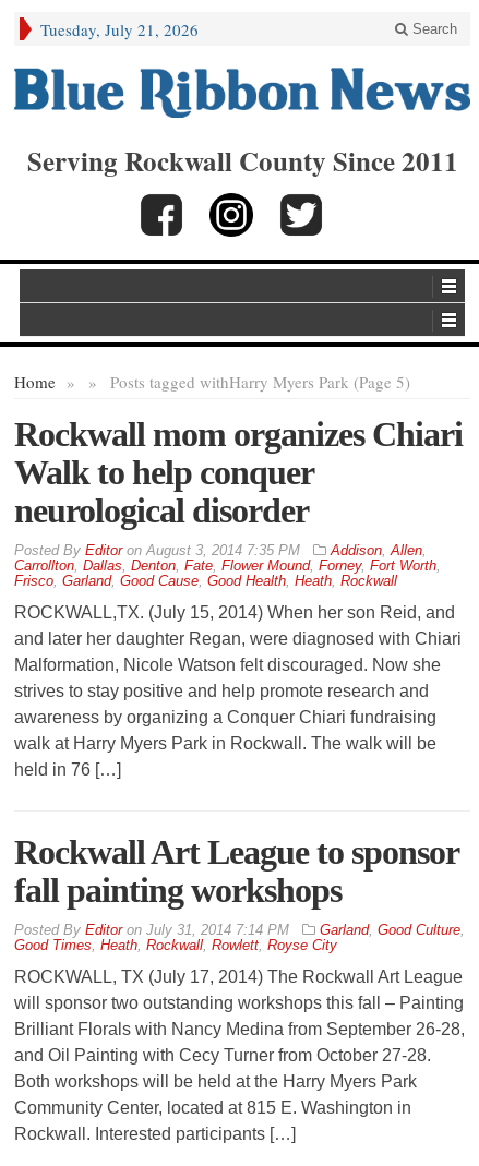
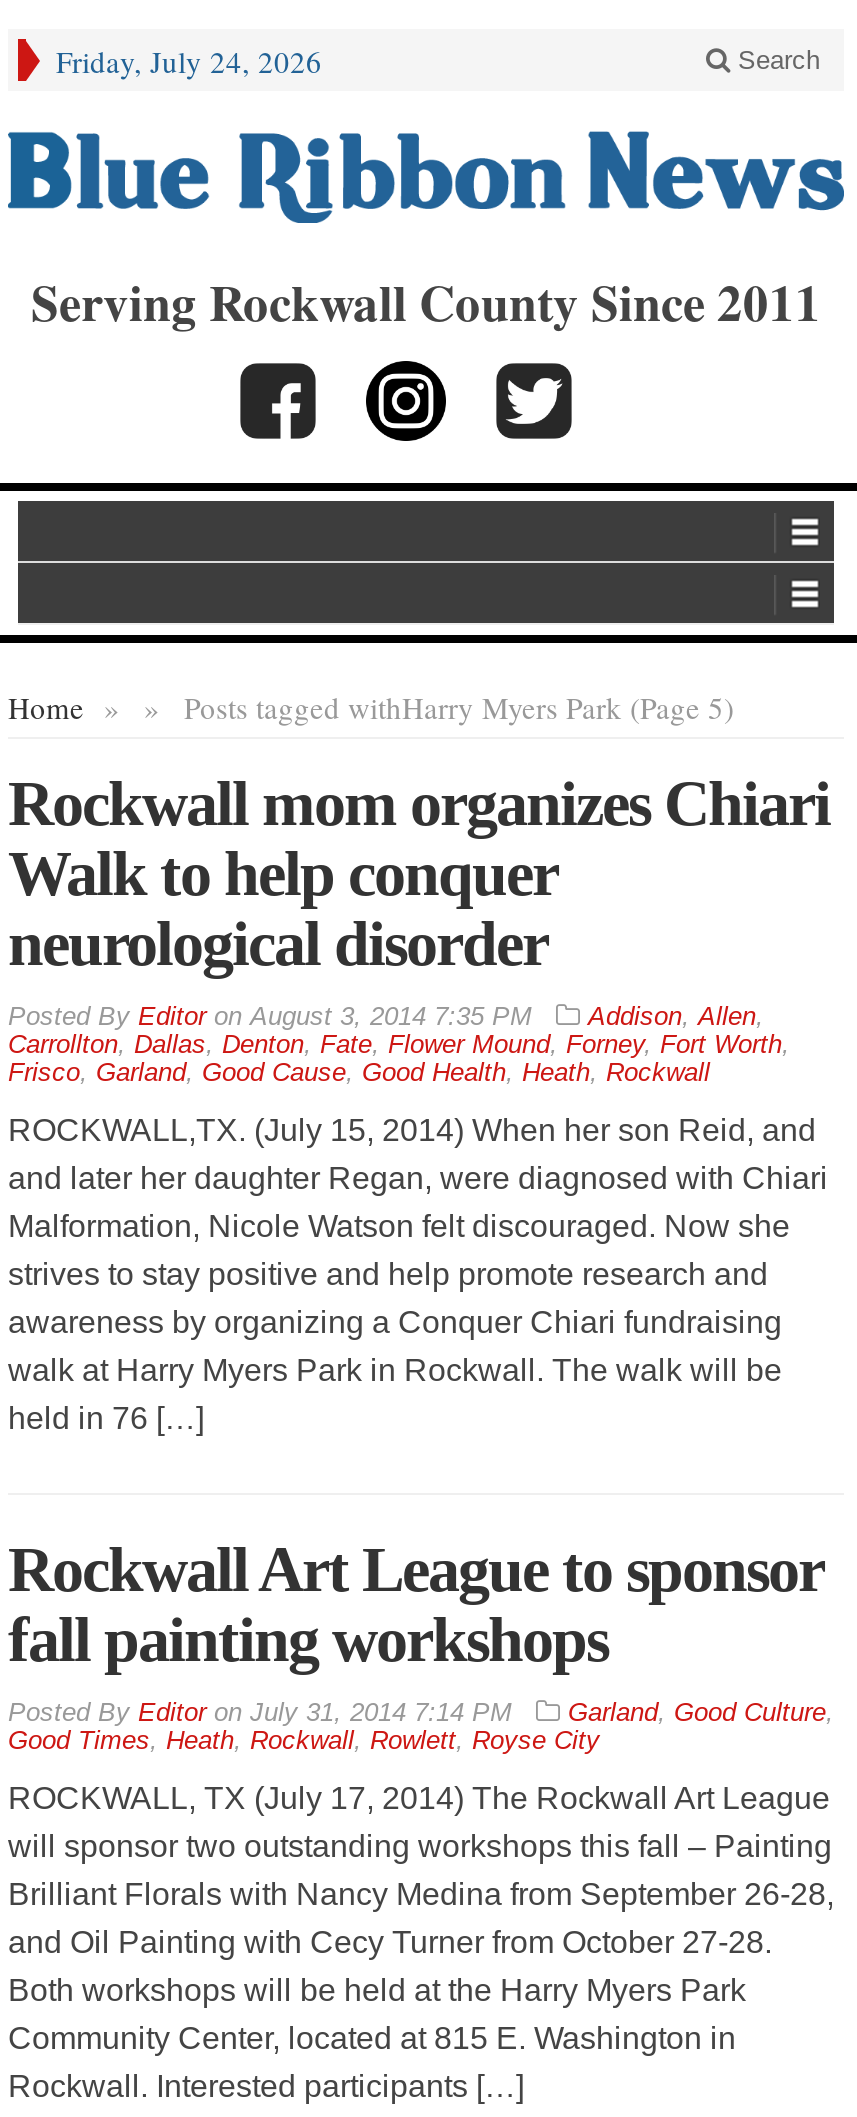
[40,19,199,40] Tuesday, July 21, 2026 -> [56,41,322,81] Friday, July 24, 2026

